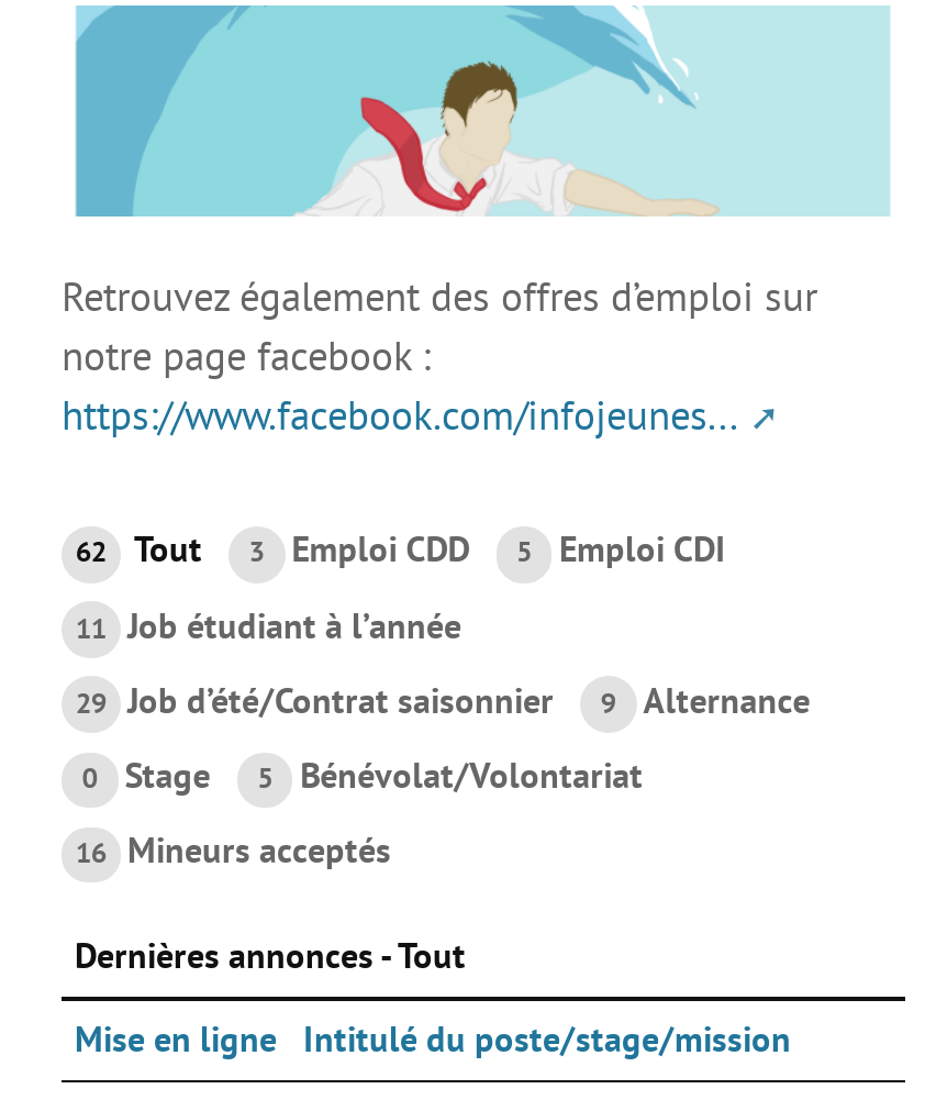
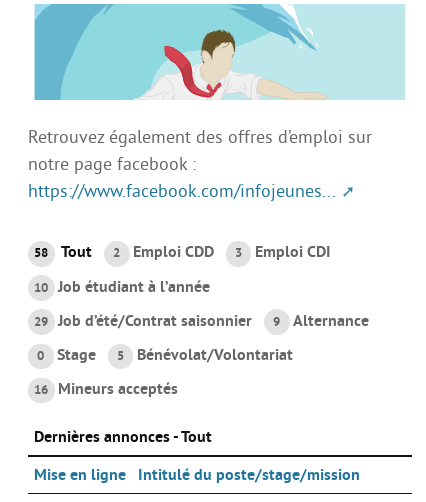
[76,538,106,569] 62 -> [34,246,48,260] 58
[249,538,264,569] 3 -> [113,246,120,260] 2
[516,538,532,569] 5 -> [235,246,242,260] 3
[76,607,461,646] 11 Job étudiant à l’année -> [34,278,210,296] 10 Job étudiant à l’année

